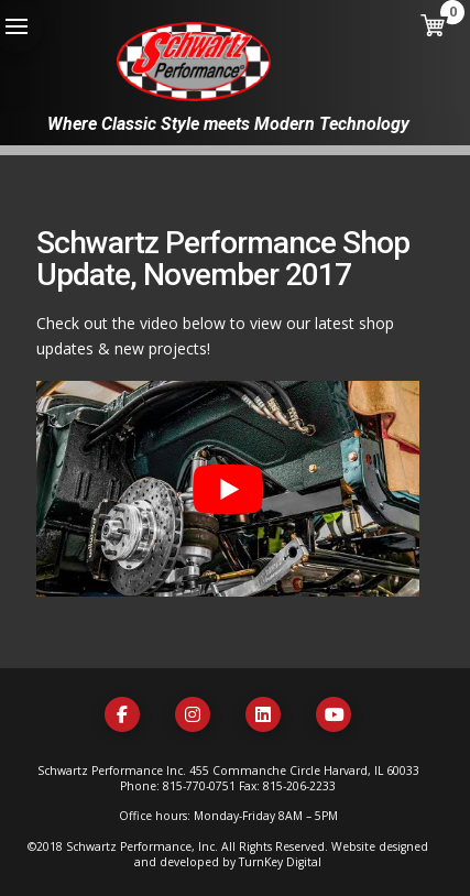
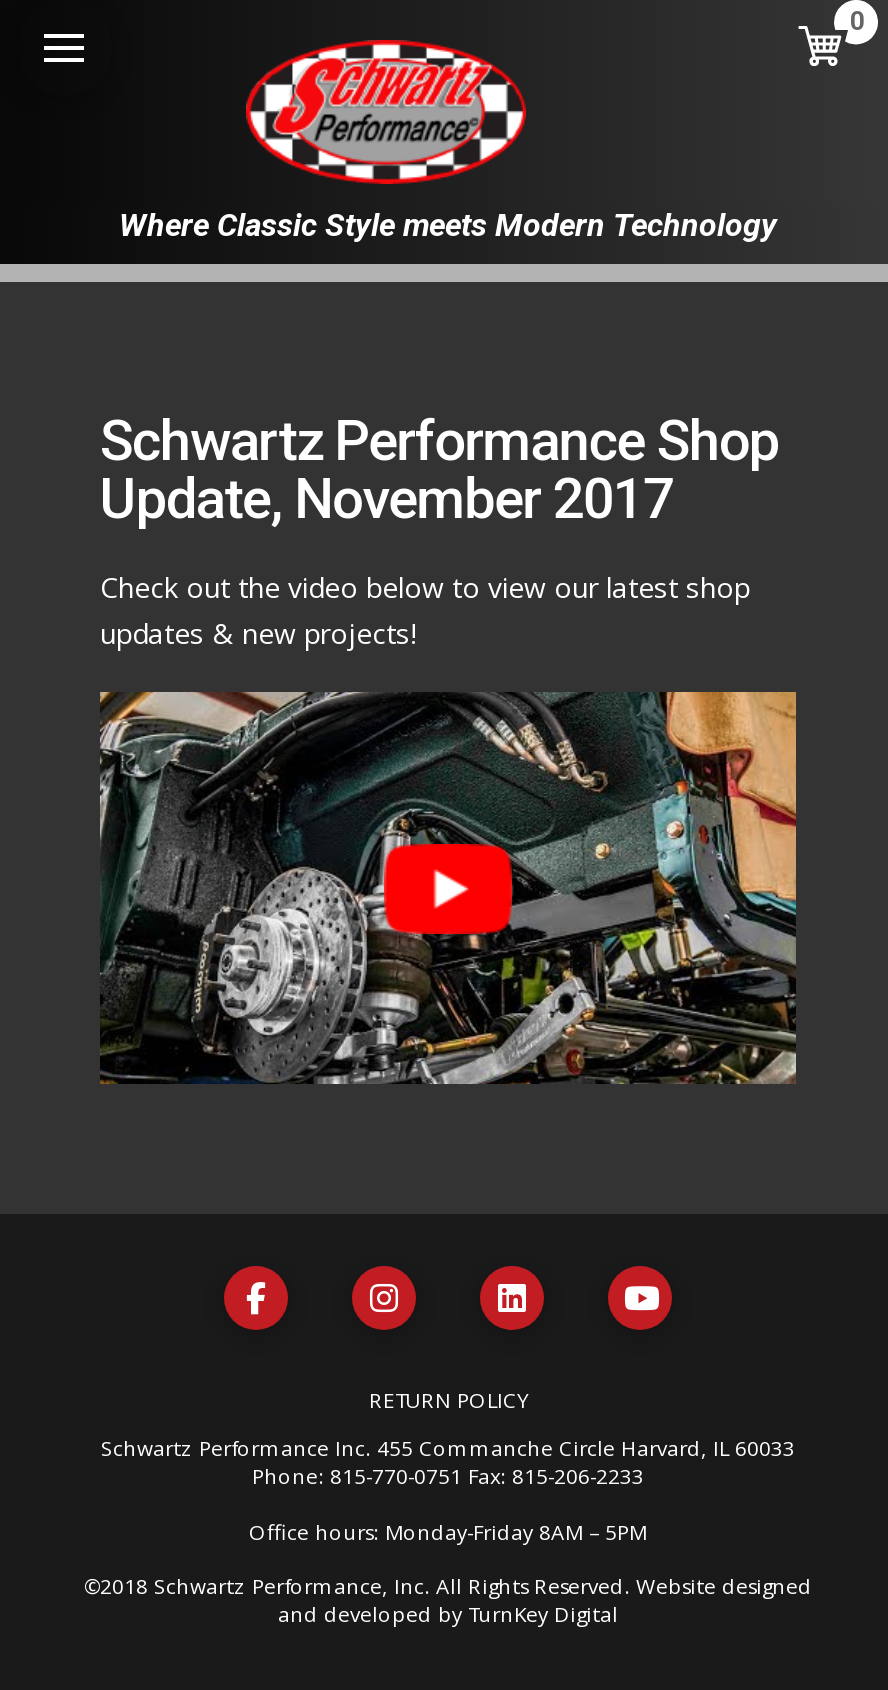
none -> [369,1385,527,1413] RETURN POLICY

